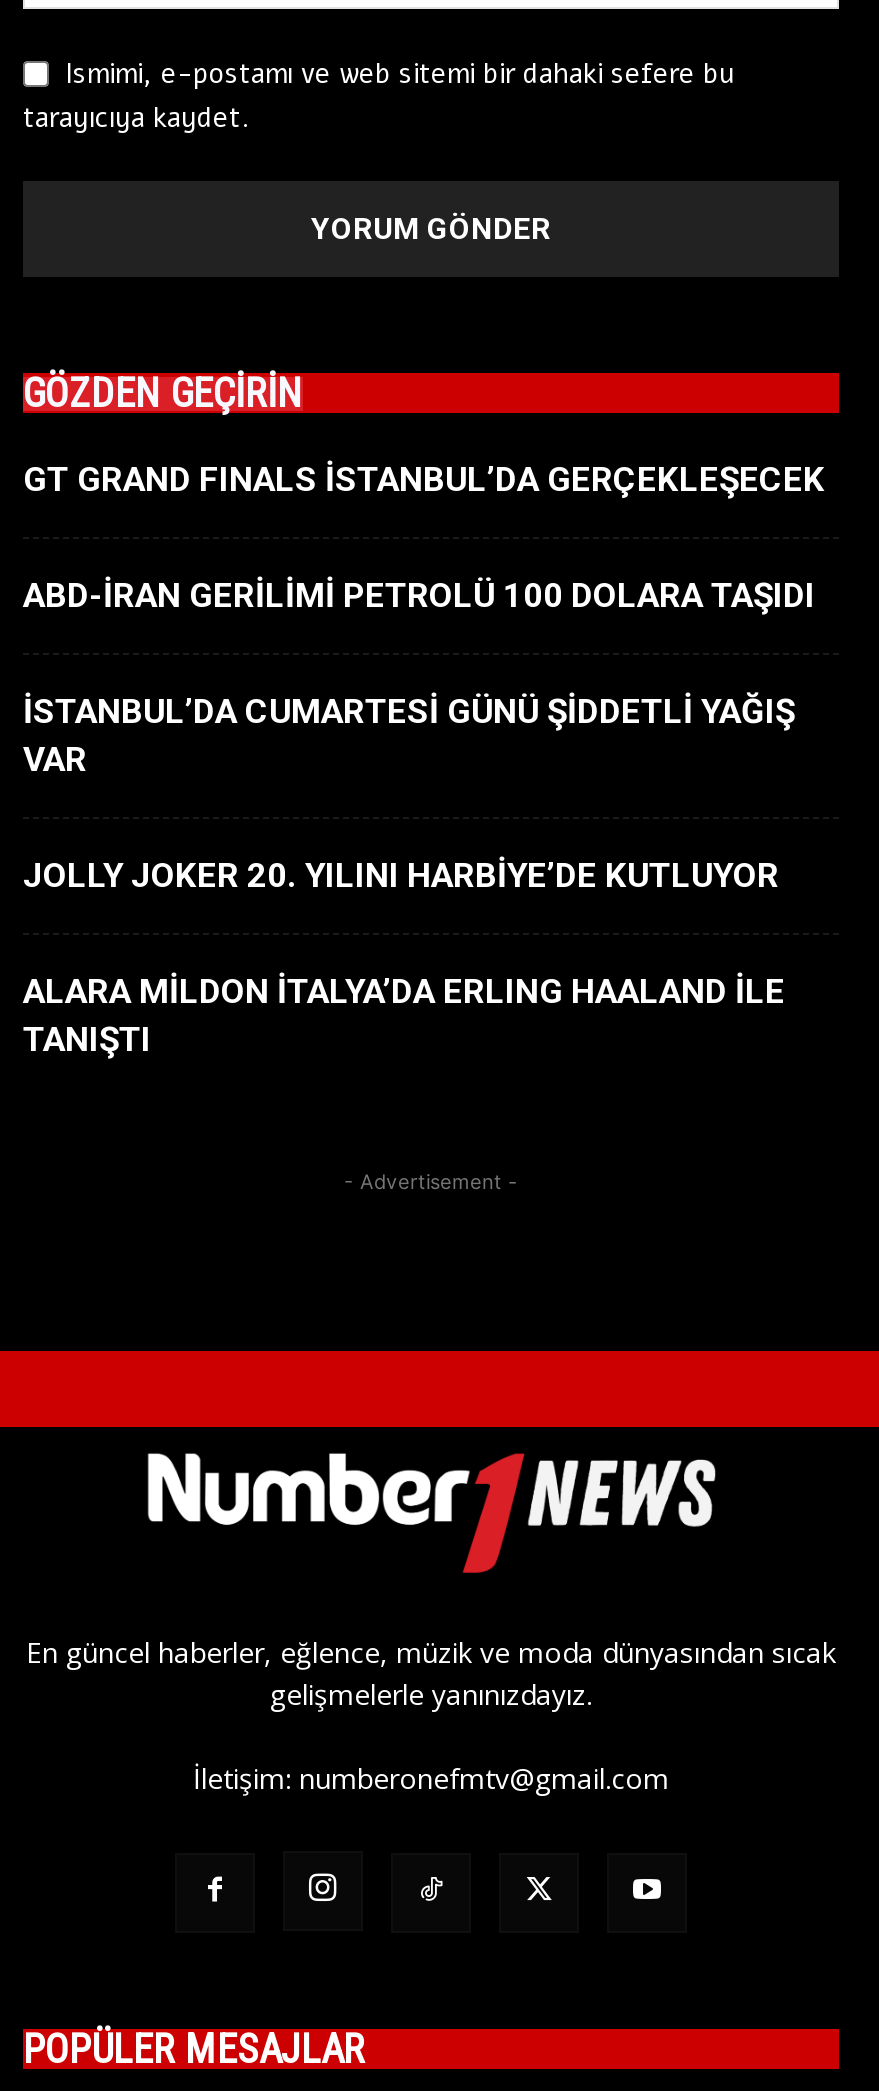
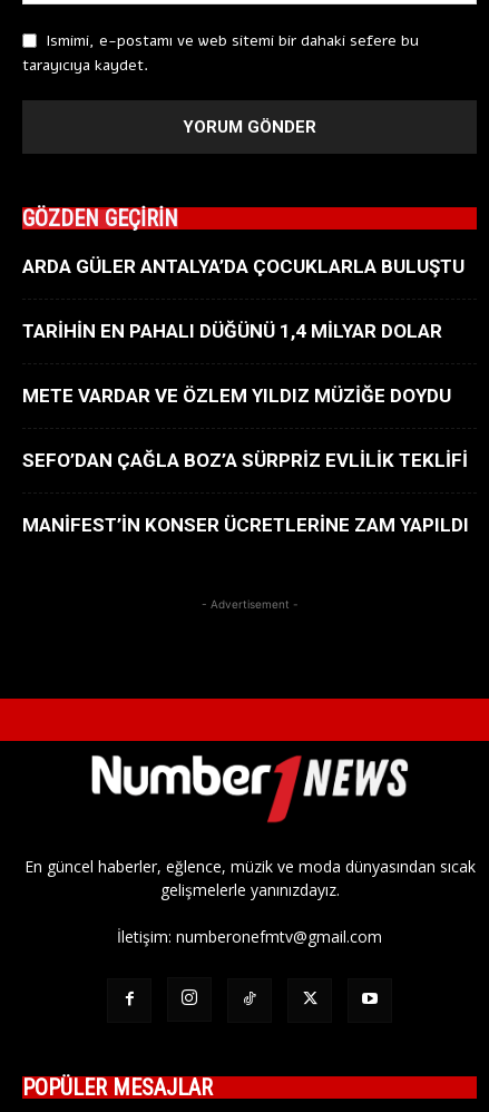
[23,459,825,499] GT GRAND FINALS İSTANBUL’DA GERÇEKLEŞECEK -> [22,255,464,278] ARDA GÜLER ANTALYA’DA ÇOCUKLARLA BULUŞTU
[23,575,815,615] ABD-İRAN GERİLİMİ PETROLÜ 100 DOLARA TAŞIDI -> [22,320,442,342] TARİHİN EN PAHALI DÜĞÜNÜ 1,4 MİLYAR DOLAR
[23,691,795,779] İSTANBUL’DA CUMARTESİ GÜNÜ ŞİDDETLİ YAĞIŞ | VAR -> [22,385,451,407] METE VARDAR VE ÖZLEM YILDIZ MÜZİĞE DOYDU
[23,855,779,895] JOLLY JOKER 20. YILINI HARBİYE’DE KUTLUYOR -> [22,449,468,471] SEFO’DAN ÇAĞLA BOZ’A SÜRPRİZ EVLİLİK TEKLİFİ
[23,971,785,1059] ALARA MİLDON İTALYA’DA ERLING HAALAND İLE | TANIŞTI -> [22,514,469,536] MANİFEST’İN KONSER ÜCRETLERİNE ZAM YAPILDI

